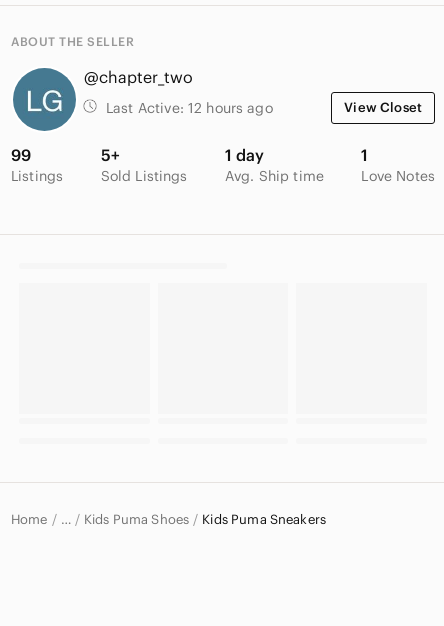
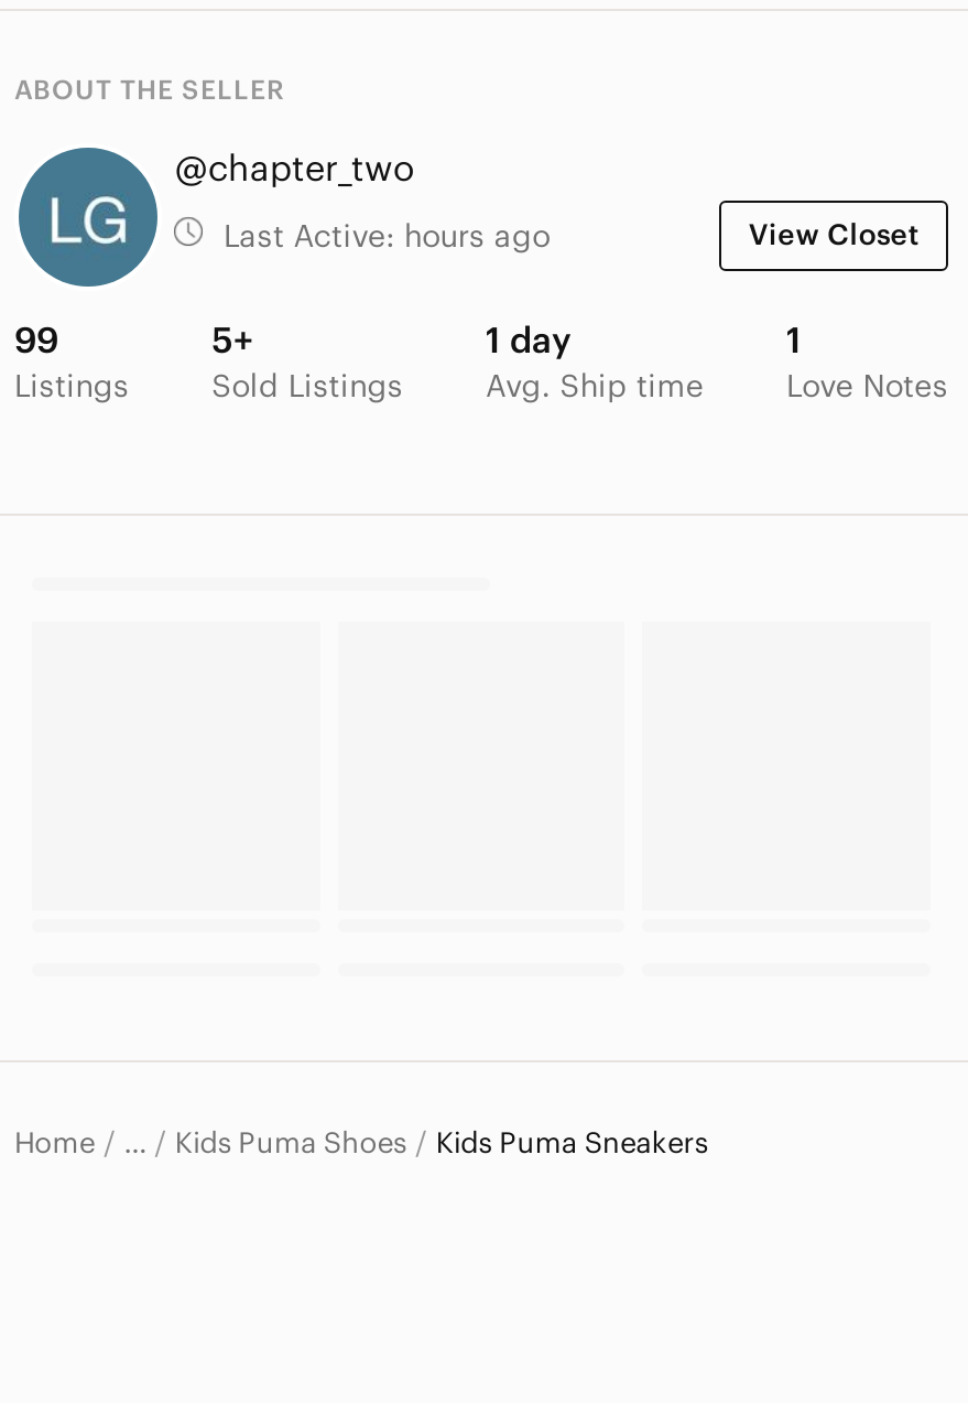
[106,99,273,117] Last Active: 12 hours ago -> [224,216,550,255] Last Active: hours ago

